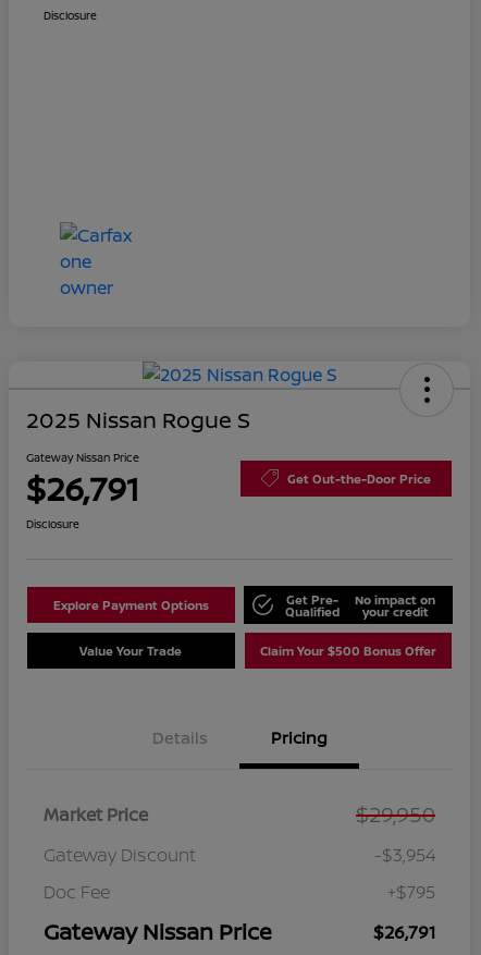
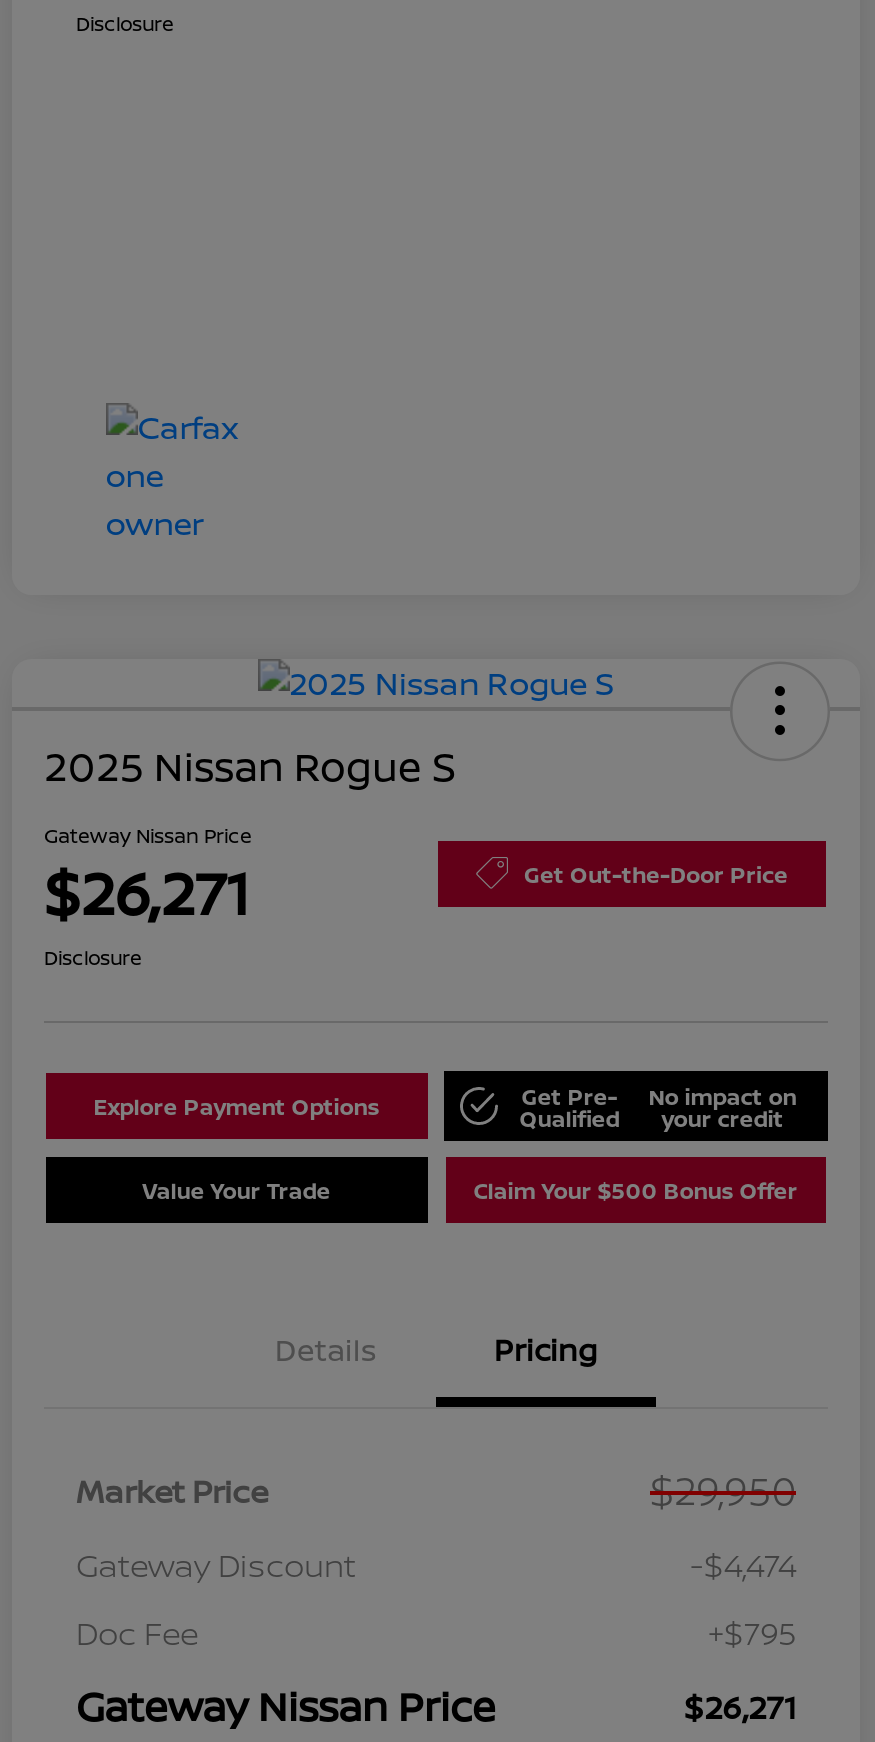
[26,466,139,511] $26,791 -> [44,851,250,933] $26,271
[374,843,435,867] -$3,954 -> [690,1543,796,1587] -$4,474
[373,920,435,944] $26,791 -> [684,1685,796,1729] $26,271

